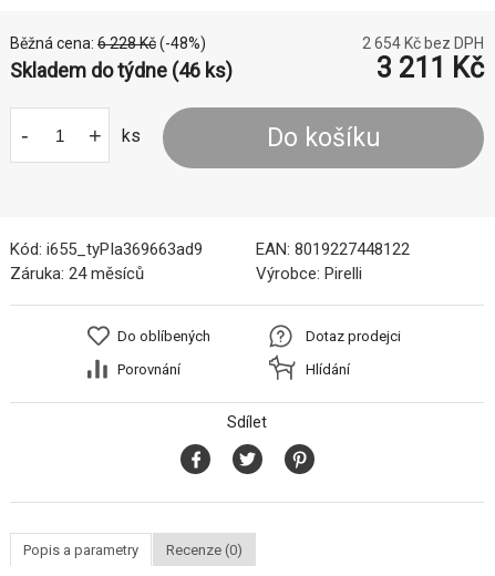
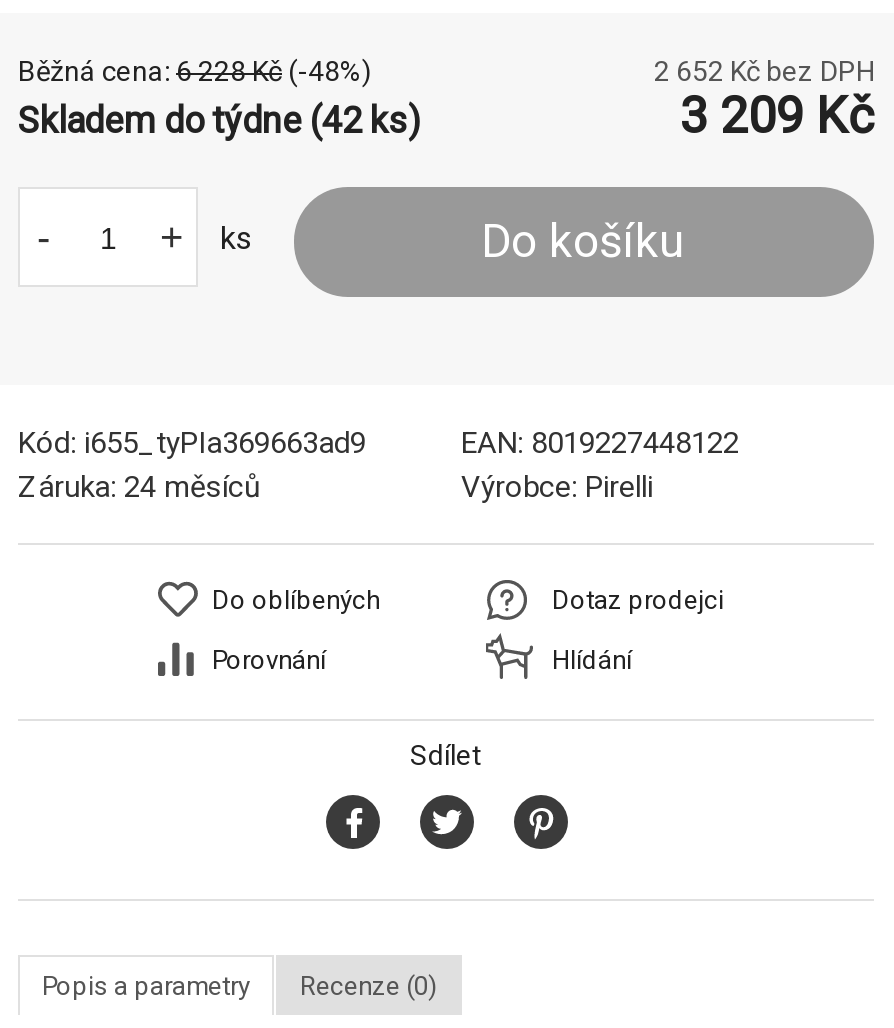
[362,35,484,52] 2 654 Kč bez DPH -> [654,55,874,87] 2 652 Kč bez DPH
[377,52,484,84] 3 211 Kč -> [680,87,874,145] 3 209 Kč
[10,59,233,82] Skladem do týdne (46 ks) -> [18,99,420,141] Skladem do týdne (42 ks)

